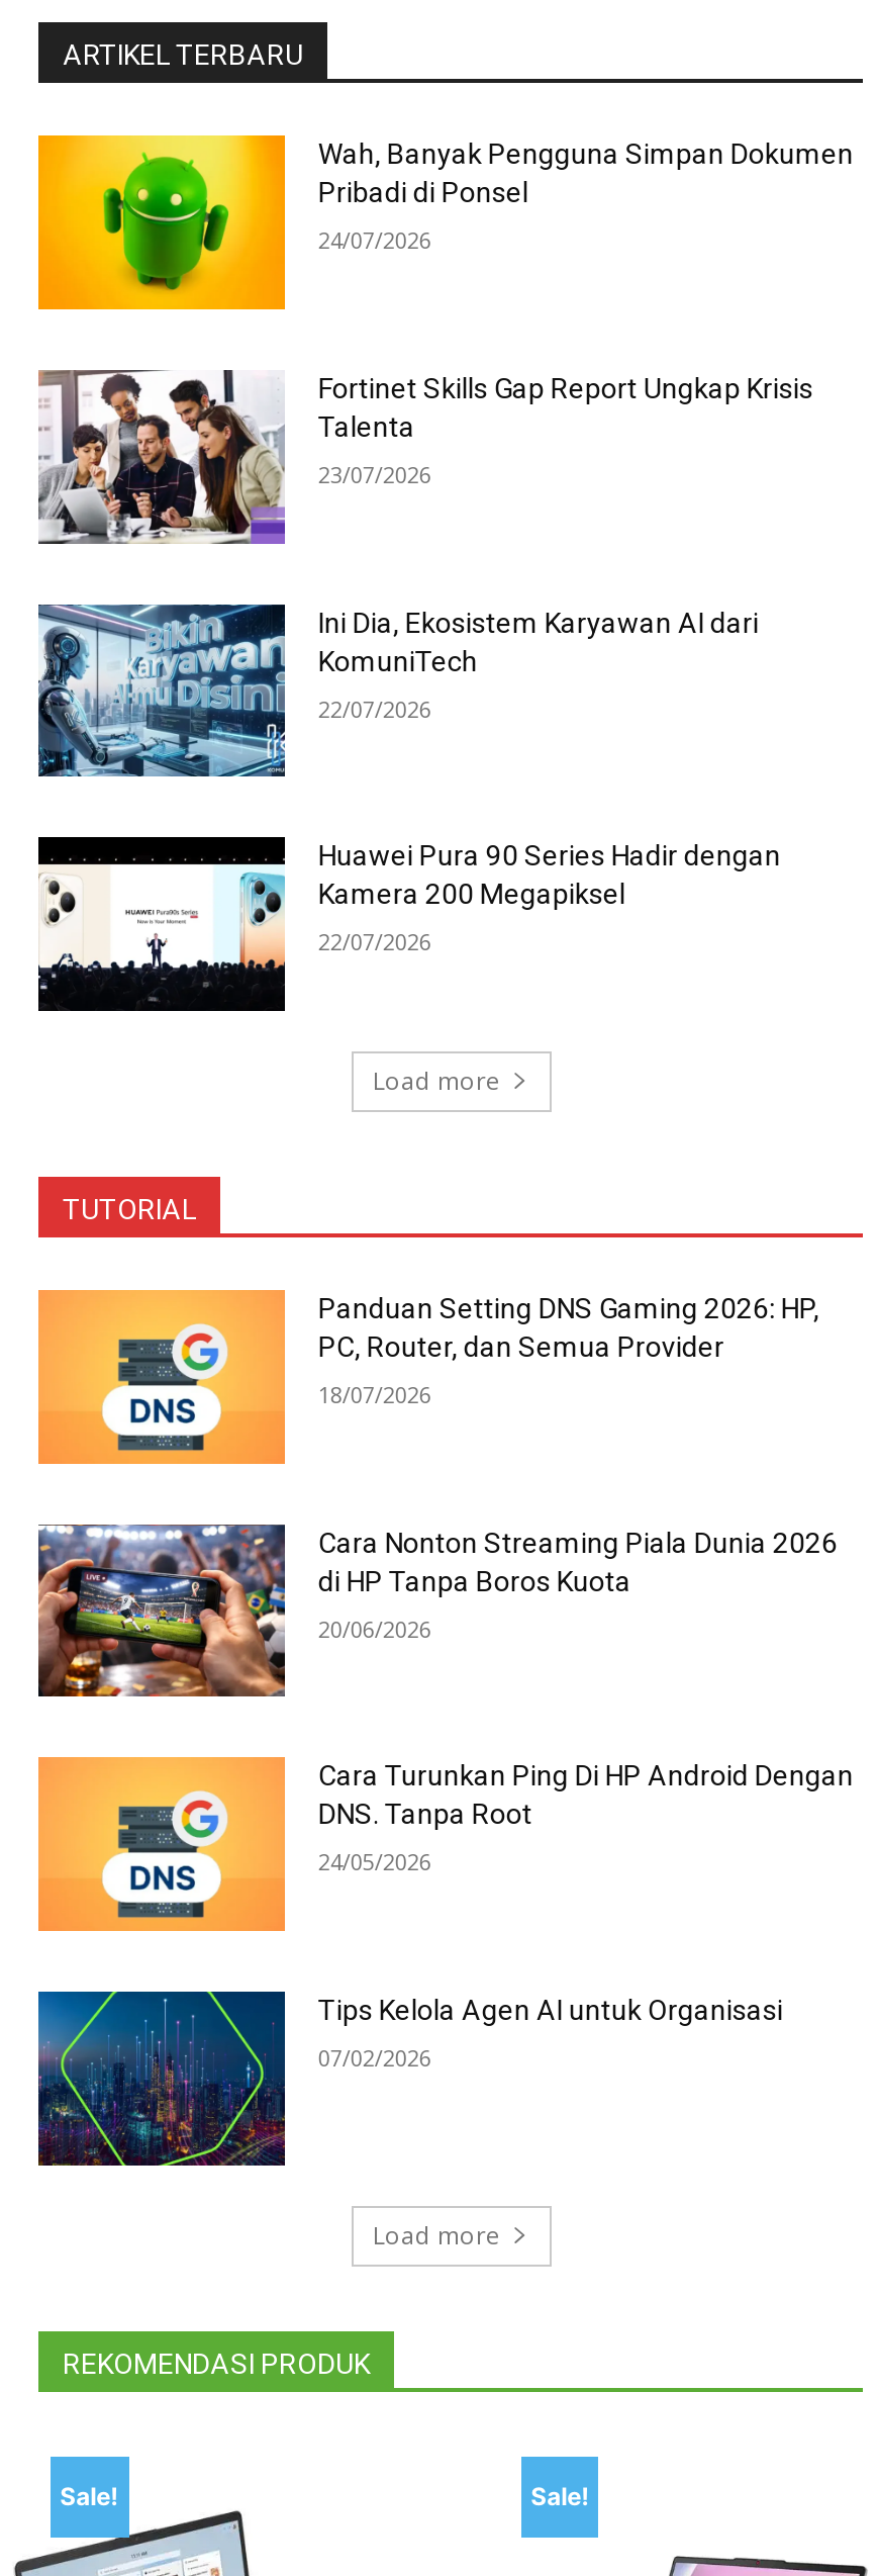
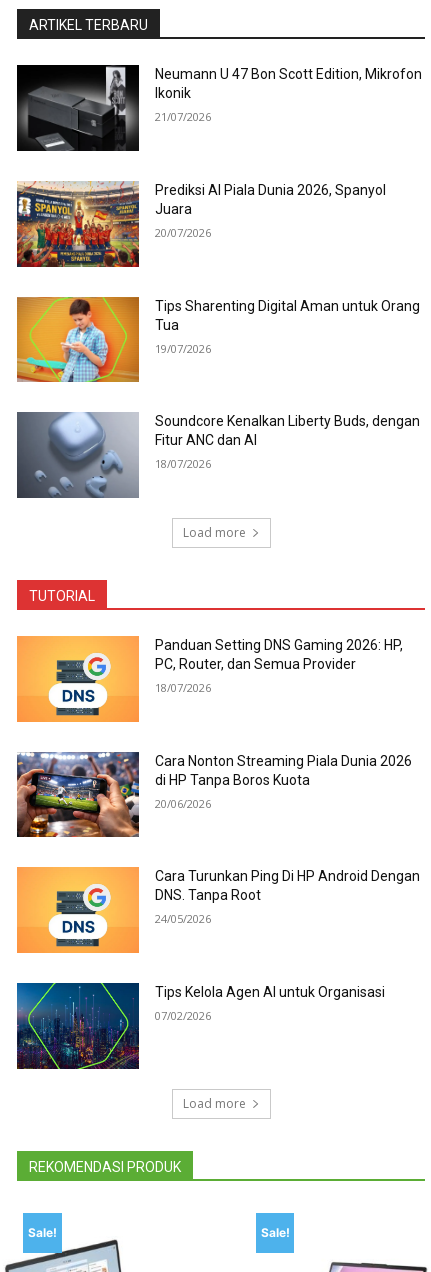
[36,133,854,311] [image] | Wah, Banyak Pengguna Simpan Dokumen | Pribadi di Ponsel -> [16,64,422,152] [image] | Neumann U 47 Bon Scott Edition, Mikrofon | Ikonik
[318,225,431,256] 24/07/2026 -> [155,109,211,124] 21/07/2026
[36,370,813,546] [image] | Fortinet Skills Gap Report Ungkap Krisis | Talenta -> [16,180,386,268] [image] | Prediksi AI Piala Dunia 2026, Spanyol | Juara
[318,459,431,490] 23/07/2026 -> [155,225,211,240] 20/07/2026
[36,603,759,778] [image] | Ini Dia, Ekosistem Karyawan AI dari | KomuniTech -> [16,296,420,383] [image] | Tips Sharenting Digital Aman untuk Orang | Tua
[318,693,431,723] 22/07/2026 -> [155,341,211,356] 19/07/2026
[36,835,781,1013] [image] | Huawei Pura 90 Series Hadir dengan | Kamera 200 Megapiksel -> [16,411,420,499] [image] | Soundcore Kenalkan Liberty Buds, dengan | Fitur ANC dan AI
[318,927,431,957] 22/07/2026 -> [155,456,211,471] 18/07/2026

